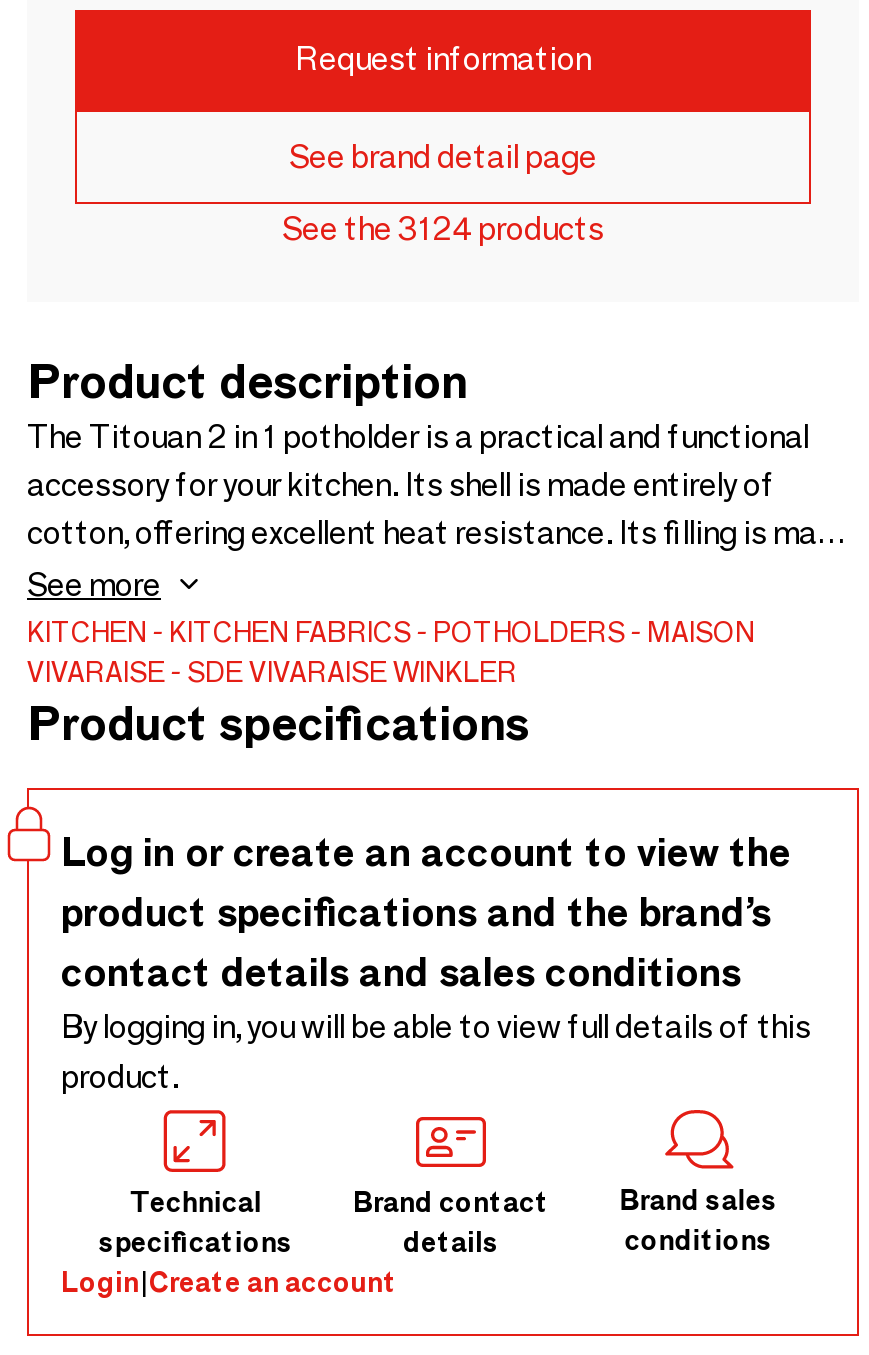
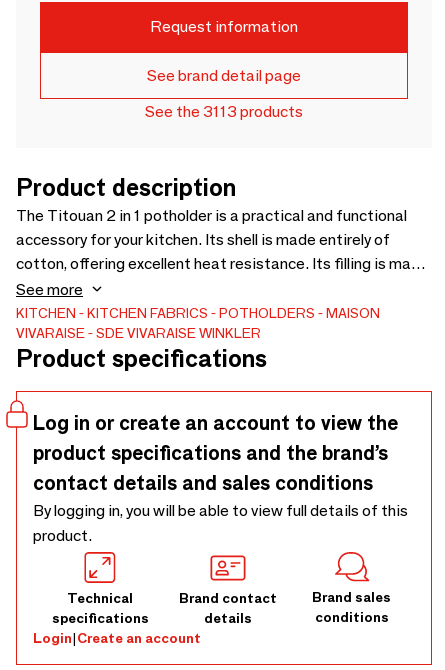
[282,209,604,247] See the 3124 products -> [145,102,303,121] See the 3113 products

